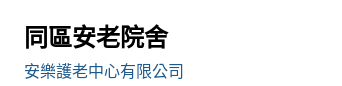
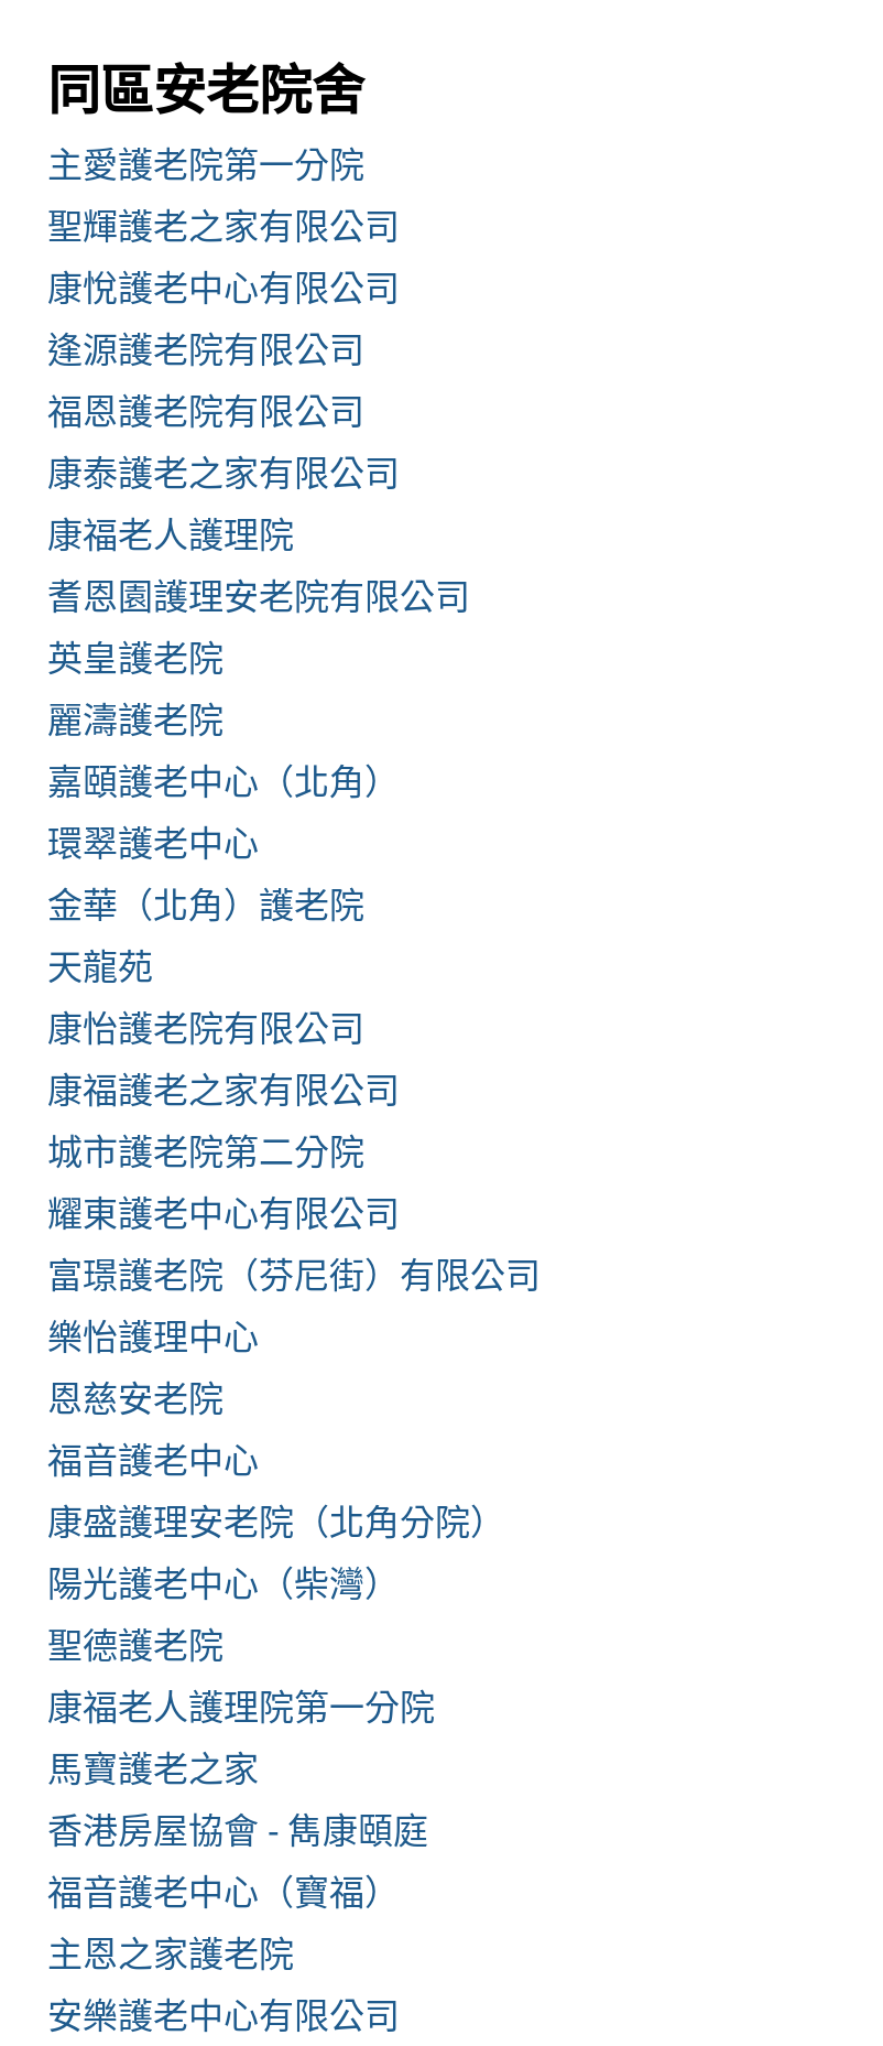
none -> [47,147,541,1973] 主愛護老院第一分院 | 聖輝護老之家有限公司 | 康悅護老中心有限公司 | 逢源護老院有限公司 | 福恩護老院有限公司 | 康泰護老之家有限公司 | 康福老人護理院 | 耆恩園護理安老院有限公司 | 英皇護老院 | 麗濤護老院 | 嘉頤護老中心（北角） | 環翠護老中心 | 金華（北角）護老院 | 天龍苑 | 康怡護老院有限公司 | 康福護老之家有限公司 | 城市護老院第二分院 | 耀東護老中心有限公司 | 富璟護老院（芬尼街）有限公司 | 樂怡護理中心 | 恩慈安老院 | 福音護老中心 | 康盛護理安老院（北角分院） | 陽光護老中心（柴灣） | 聖德護老院 | 康福老人護理院第一分院 | 馬寶護老之家 | 香港房屋協會 - 雋康頤庭 | 福音護老中心（寶福） | 主恩之家護老院

